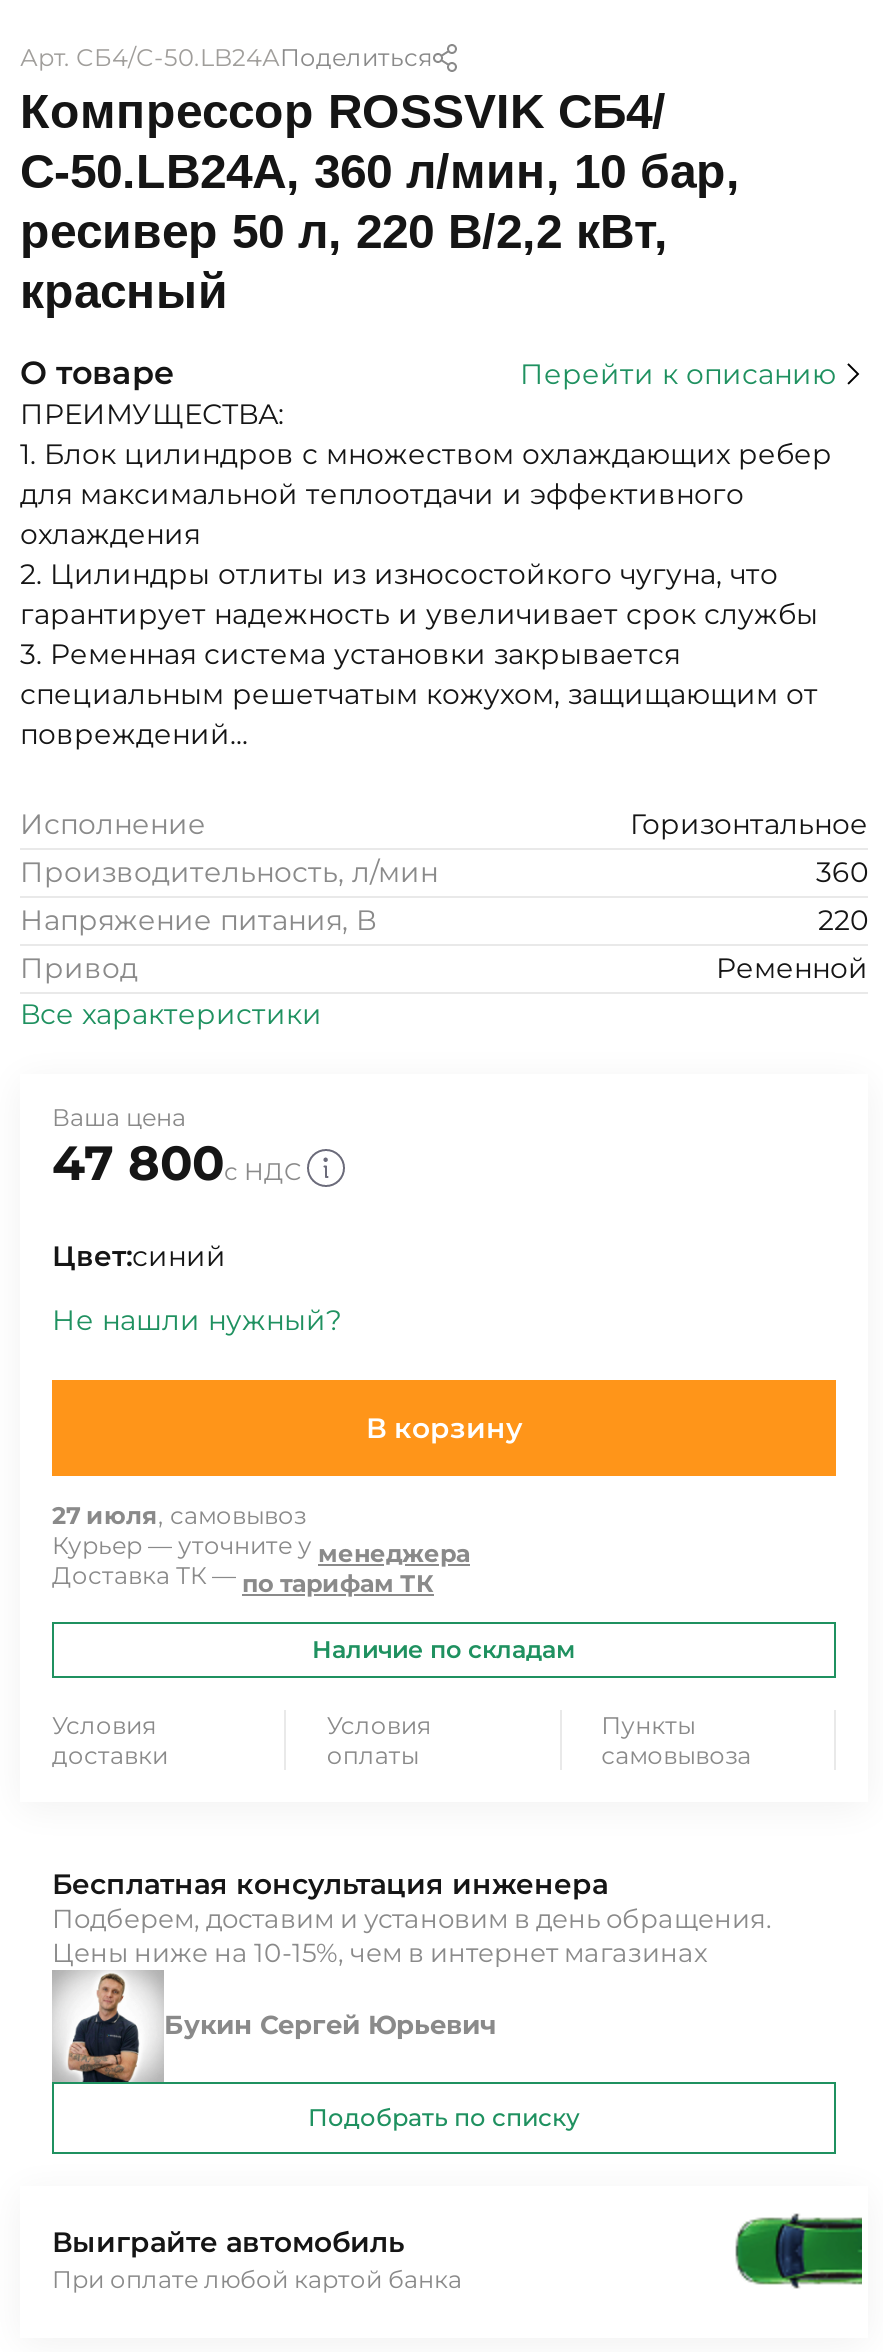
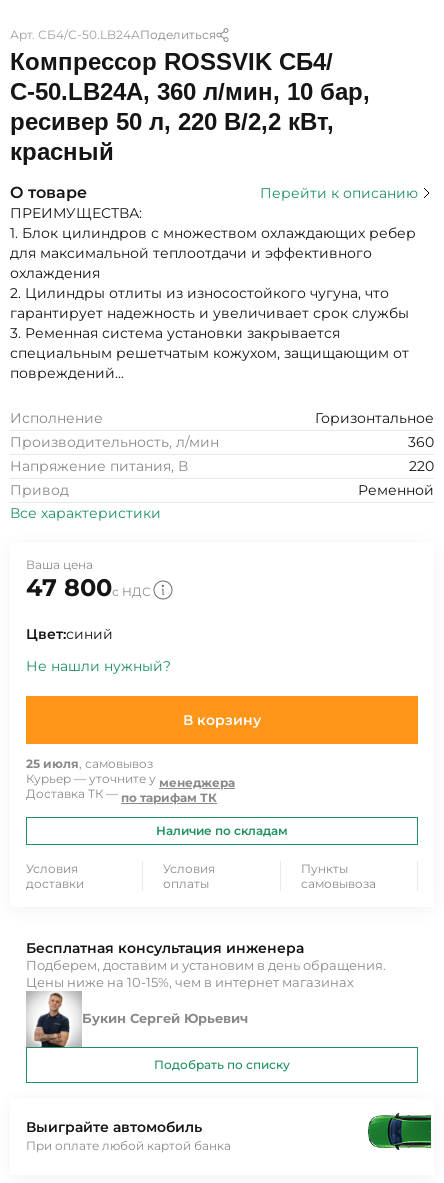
[52,1500,306,1530] 27 июля, самовывоз -> [26,756,153,771] 25 июля, самовывоз

